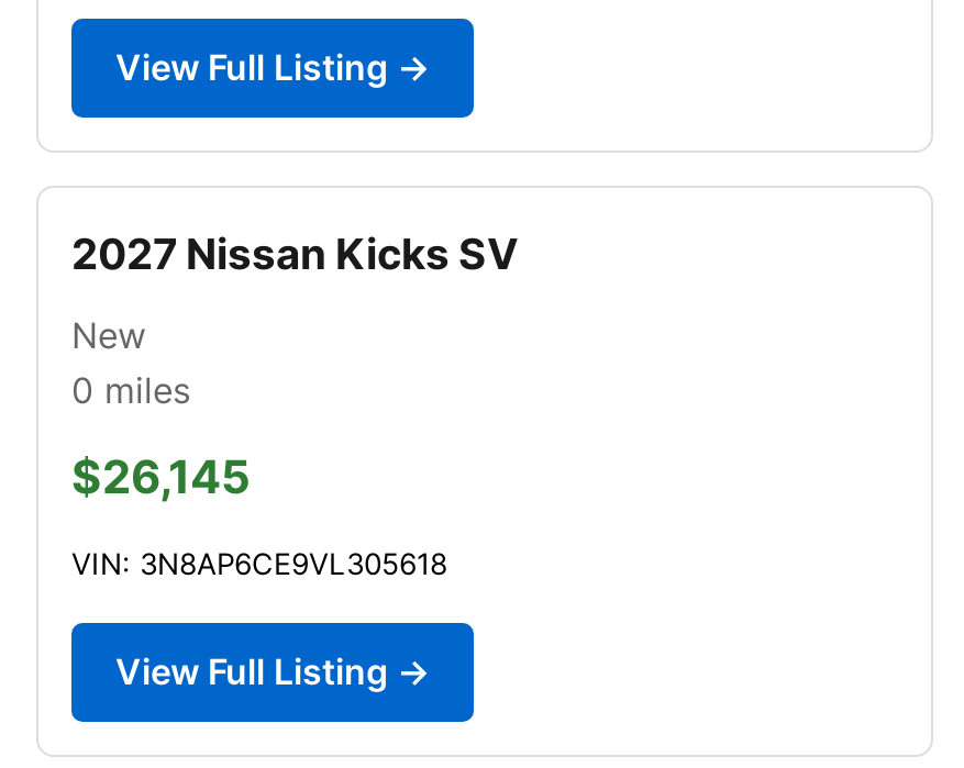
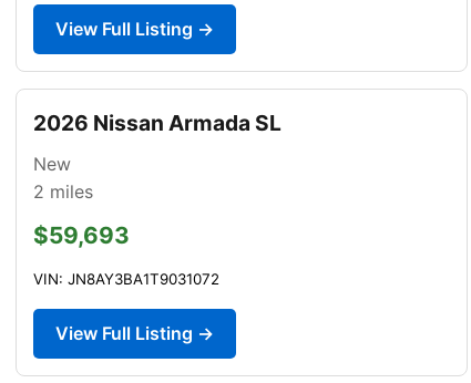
[71,227,518,280] 2027 Nissan Kicks SV -> [33,109,281,136] 2026 Nissan Armada SL
[71,368,190,412] 0 miles -> [33,180,93,202] 2 miles
[71,449,250,504] $26,145 -> [33,221,130,249] $59,693
[71,546,447,581] VIN: 3N8AP6CE9VL305618 -> [33,270,219,288] VIN: JN8AY3BA1T9031072

